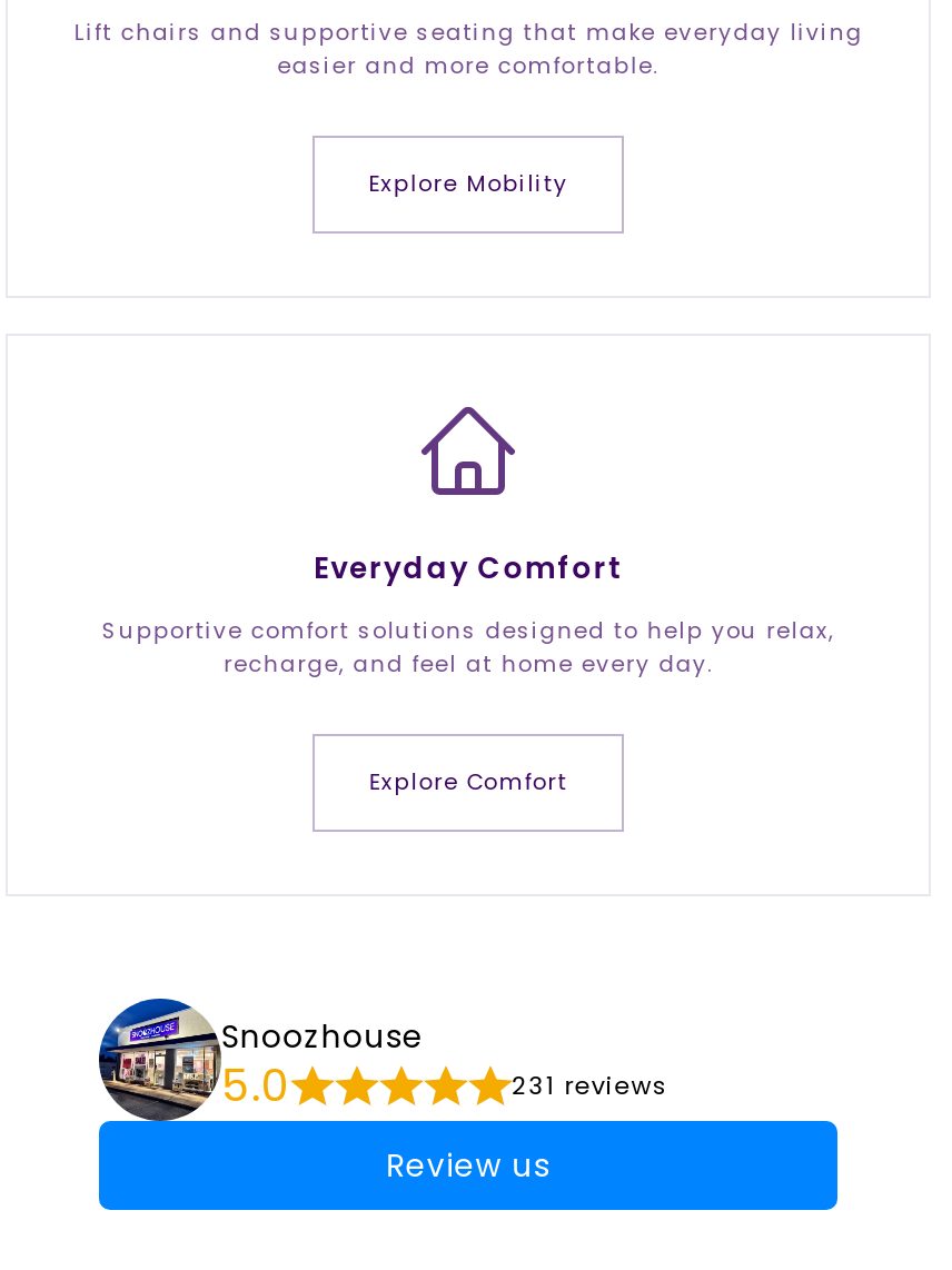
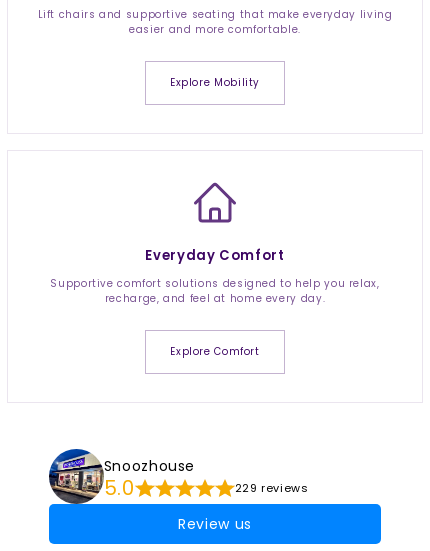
[512,1068,670,1104] 231 reviews -> [235,480,309,496] 229 reviews

